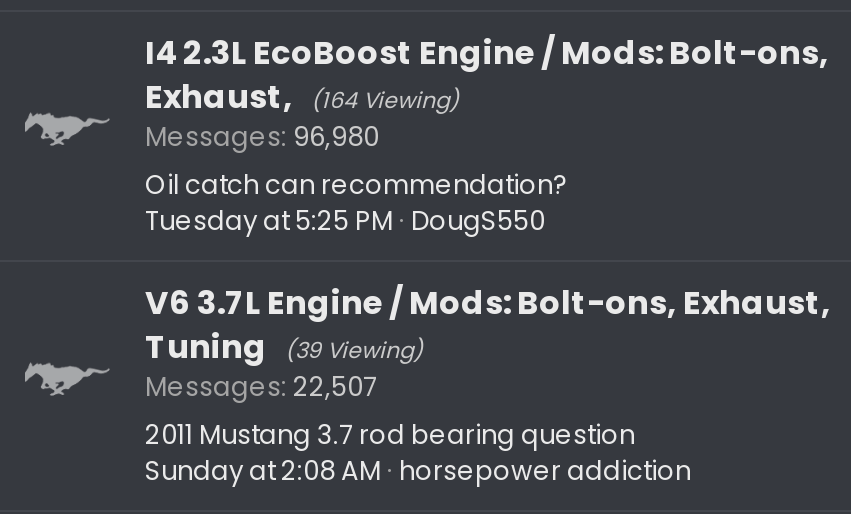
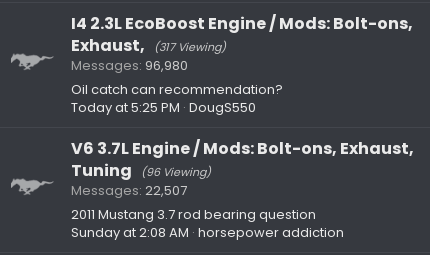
[145,74,459,120] Exhaust, (164 Viewing) -> [71,34,226,57] Exhaust, (317 Viewing)
[145,202,545,240] Tuesday at 5:25 PM DougS550 -> [71,98,256,117] Today at 5:25 PM DougS550
[145,324,423,370] Tuning (39 Viewing) -> [71,159,211,182] Tuning (96 Viewing)

